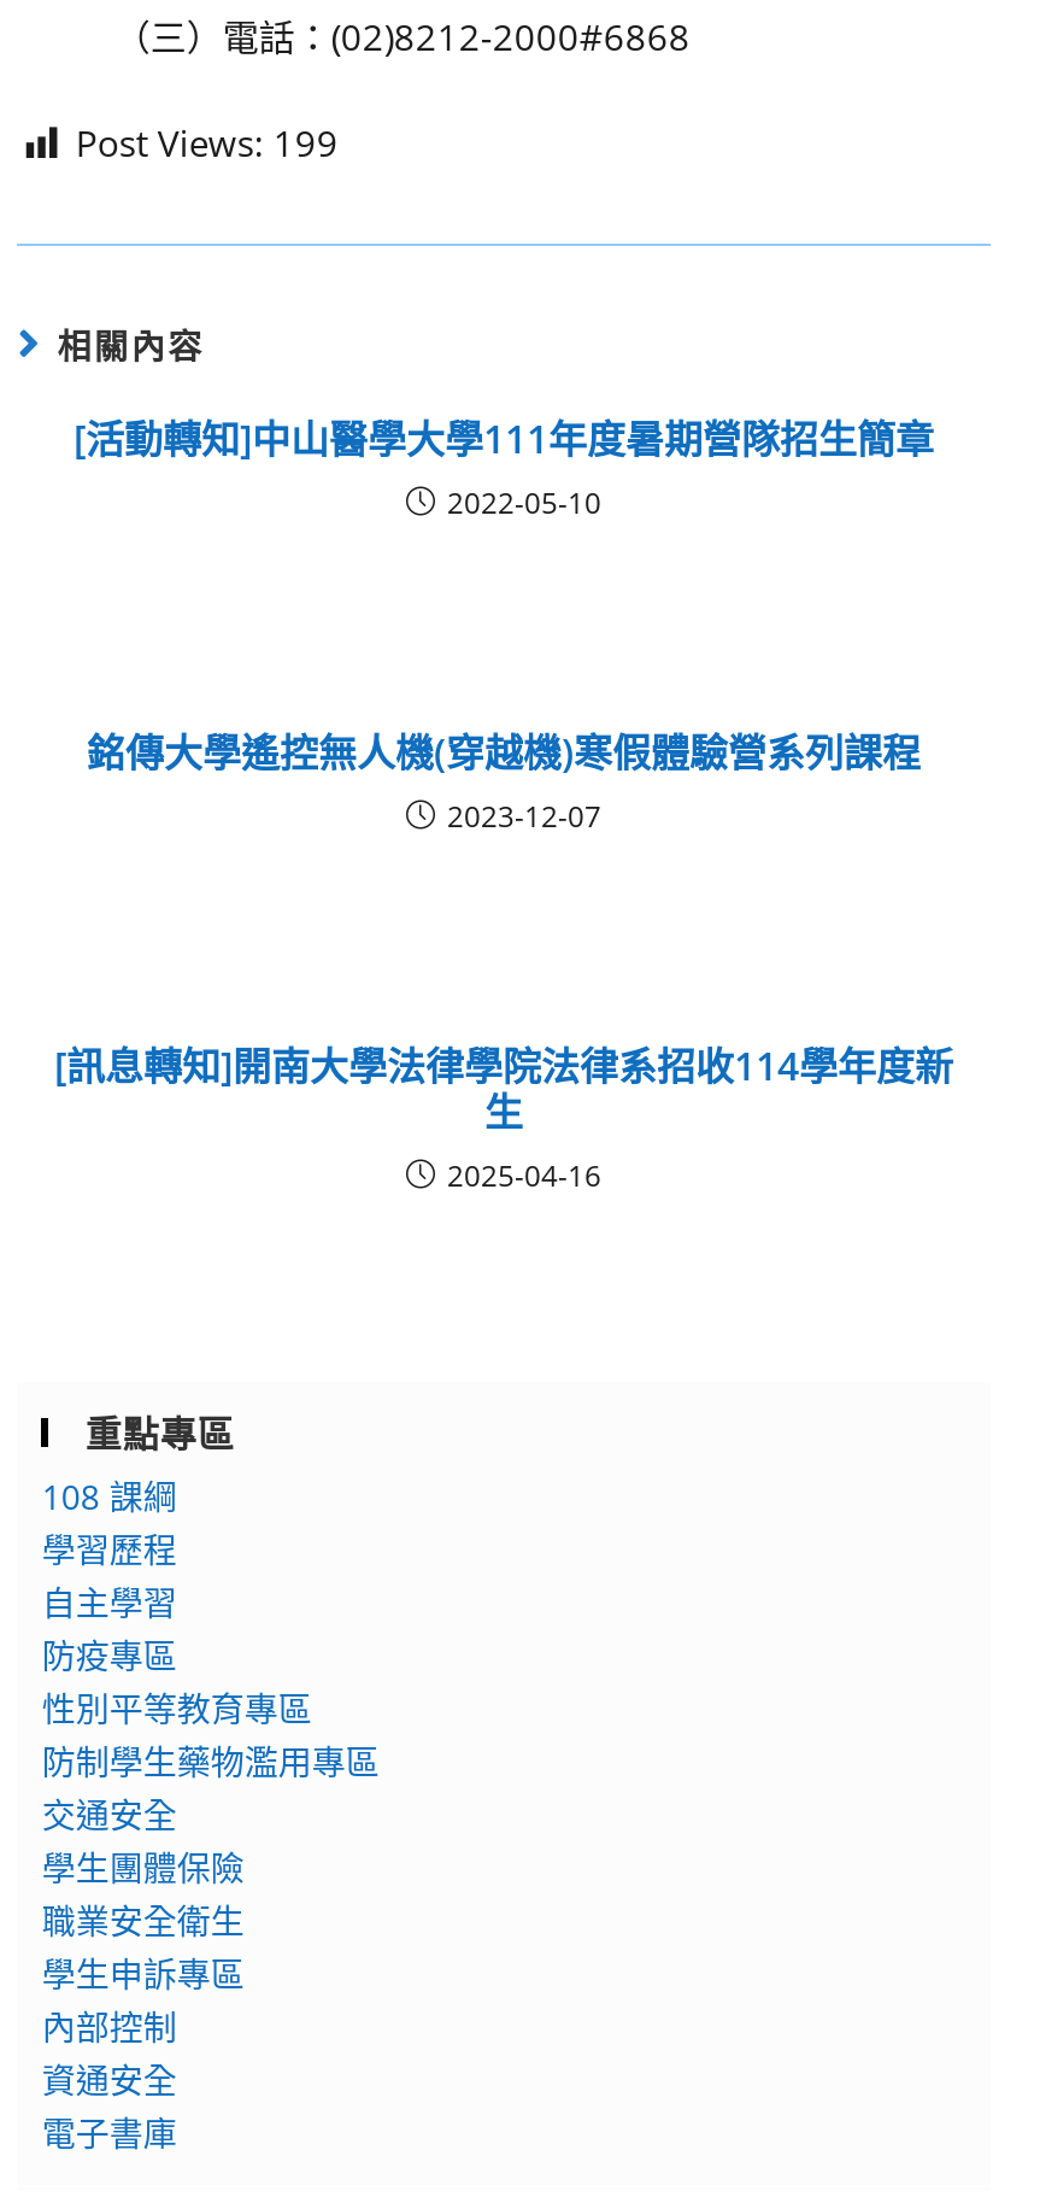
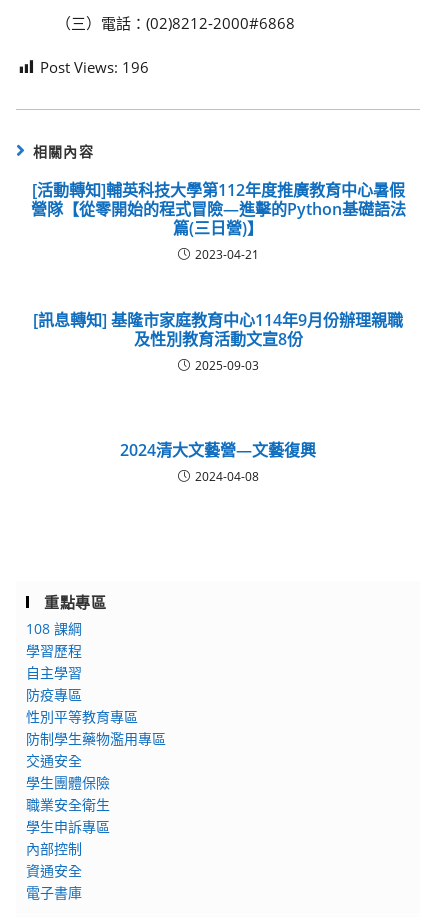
[76,118,338,166] Post Views: 199 -> [40,57,149,77] Post Views: 196
[74,412,934,523] [活動轉知]中山醫學大學111年度暑期營隊招生簡章 | 2022-05-10 -> [30,179,405,263] [活動轉知]輔英科技大學第112年度推廣教育中心暑假 | 營隊【從零開始的程式冒險—進擊的Python基礎語法 | 篇(三日營)】 | 2023-04-21
[87,726,921,837] 銘傳大學遙控無人機(穿越機)寒假體驗營系列課程 | 2023-12-07 -> [33,309,403,374] [訊息轉知] 基隆市家庭教育中心114年9月份辦理親職 | 及性別教育活動文宣8份 | 2025-09-03
[54,1039,953,1196] [訊息轉知]開南大學法律學院法律系招收114學年度新 | 生 | 2025-04-16 -> [120,439,316,485] 2024清大文藝營—文藝復興 | 2024-04-08

